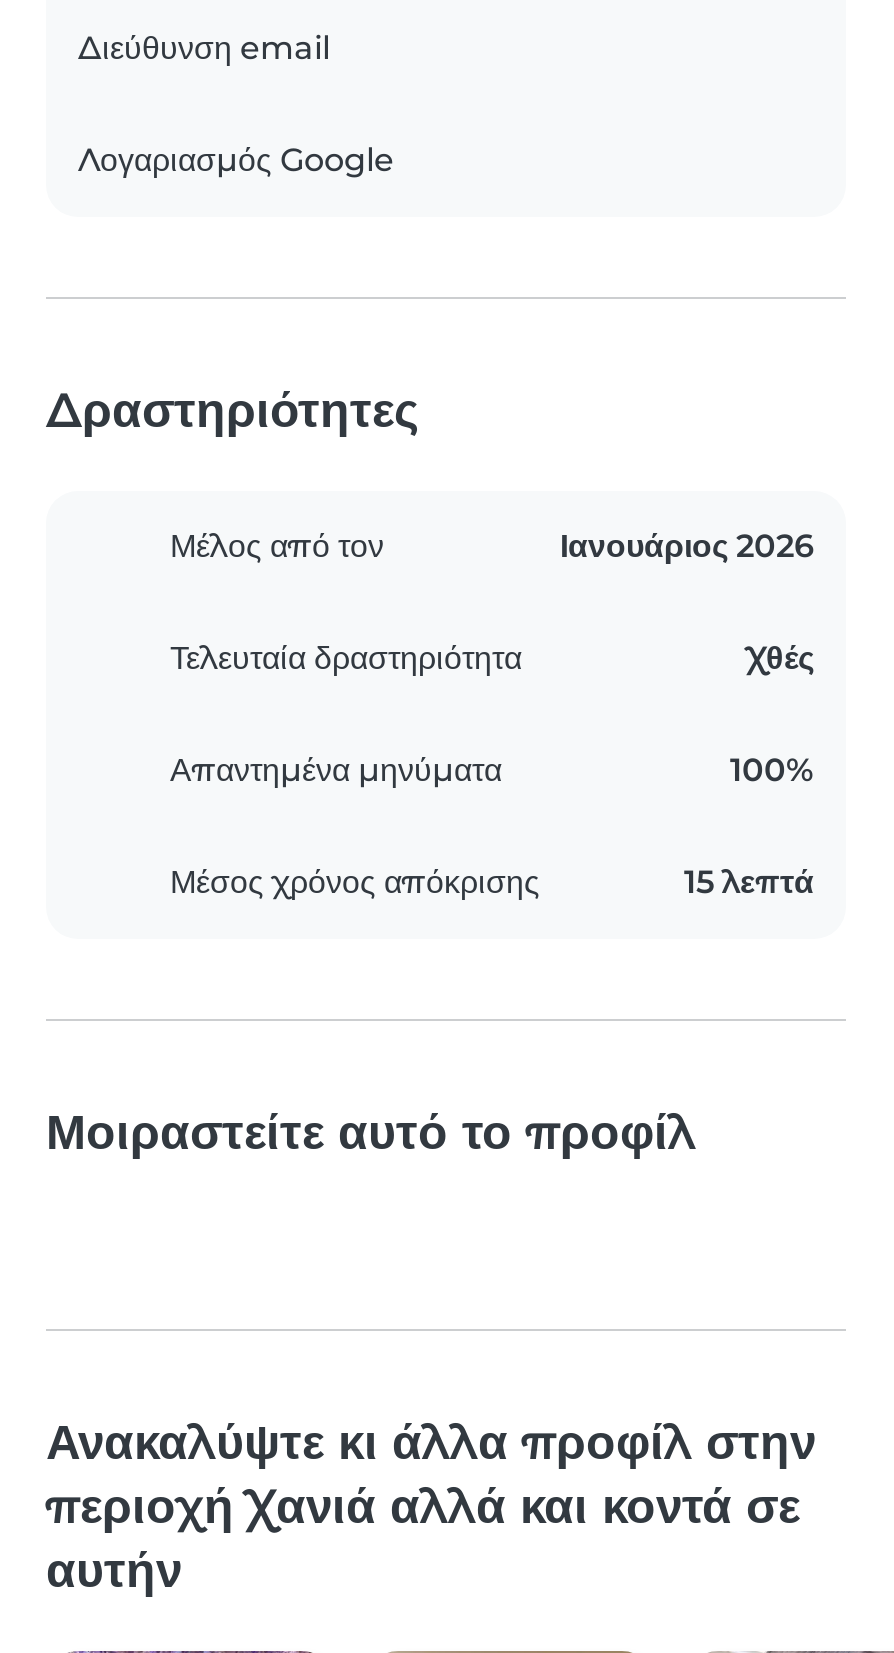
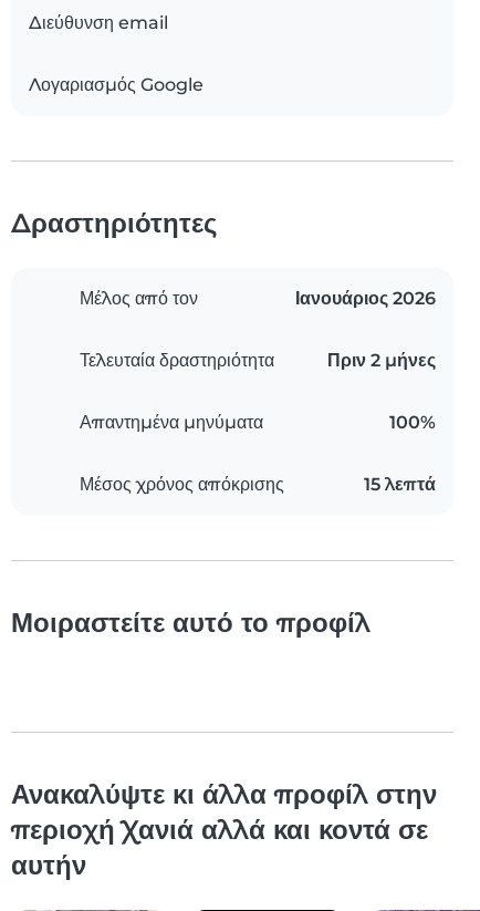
[748,639,814,677] Χθές -> [327,350,436,371] Πριν 2 μήνες

